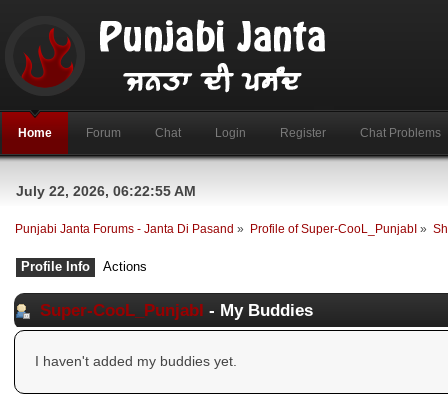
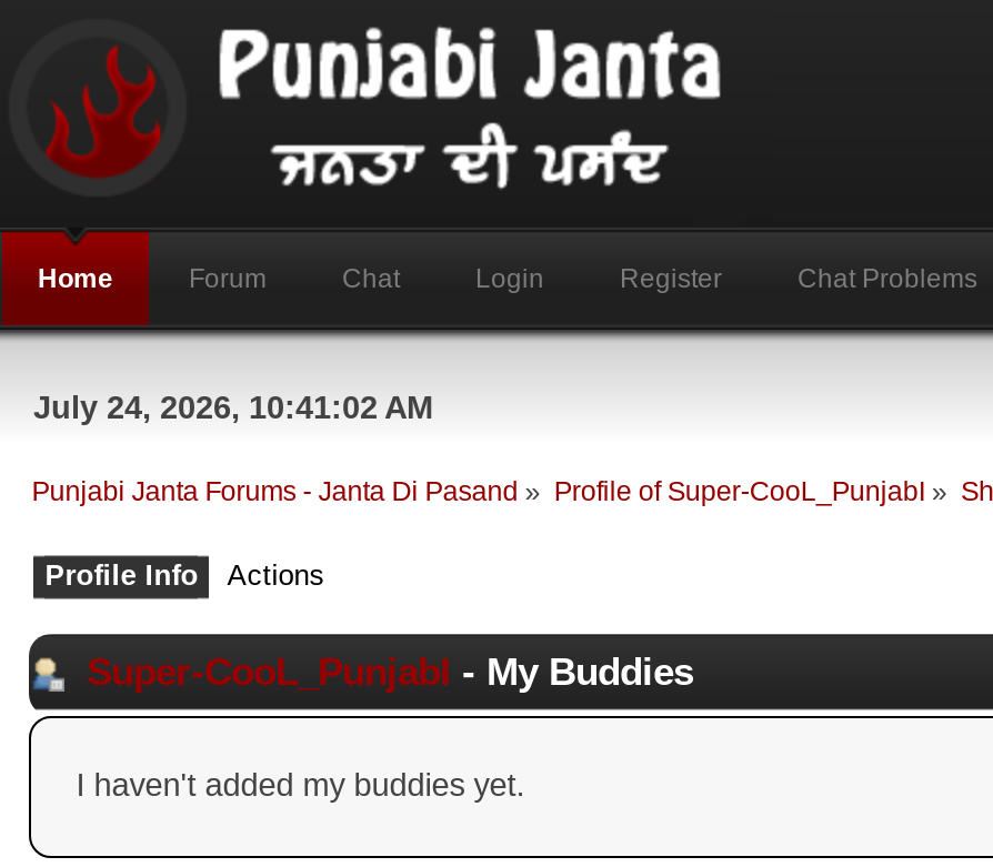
[16,183,196,199] July 22, 2026, 06:22:55 AM -> [33,390,433,425] July 24, 2026, 10:41:02 AM

